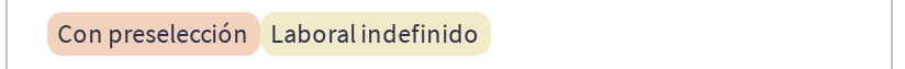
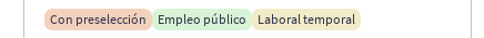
[270,16,479,48] Laboral indefinido -> [157,10,355,27] Empleo público | Laboral temporal

